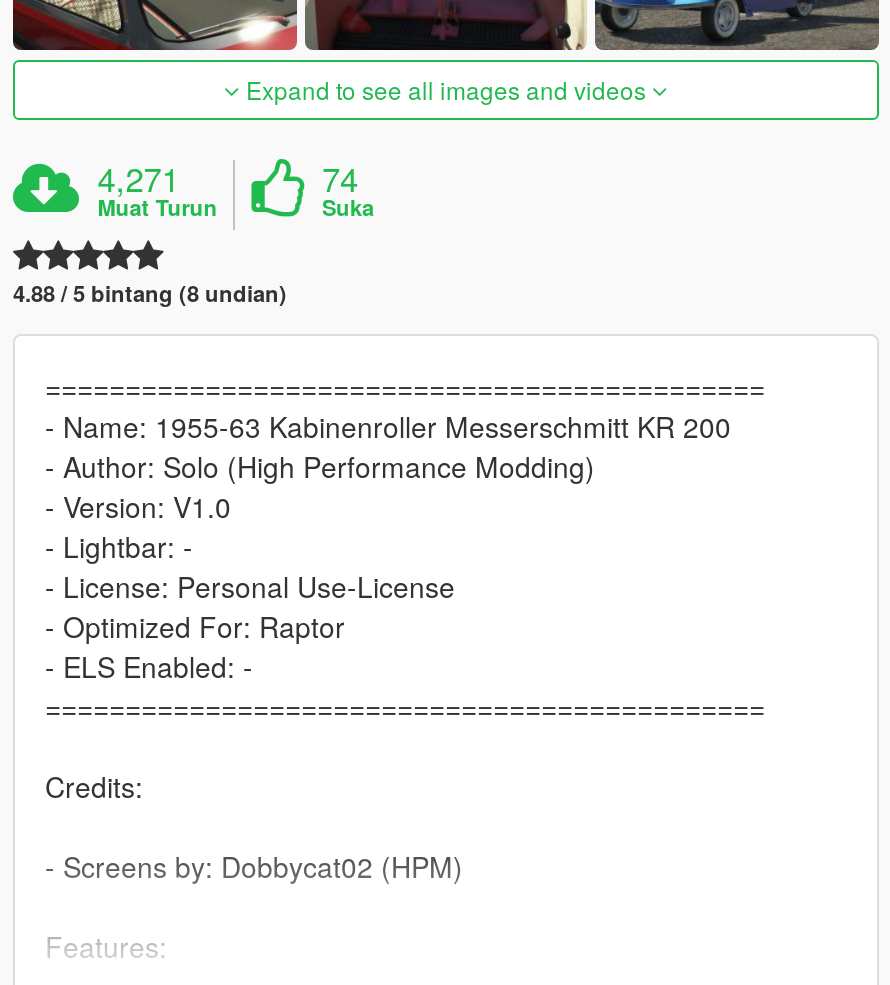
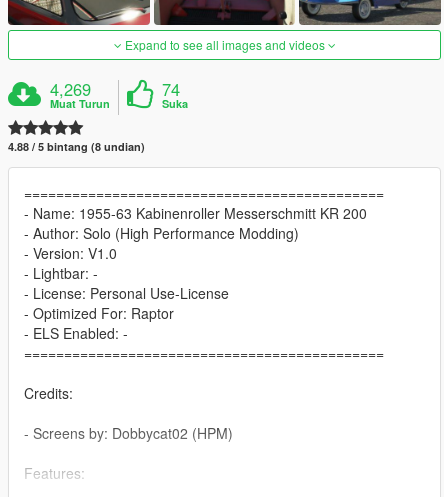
[97,154,179,202] 4,271 -> [50,77,91,101] 4,269

